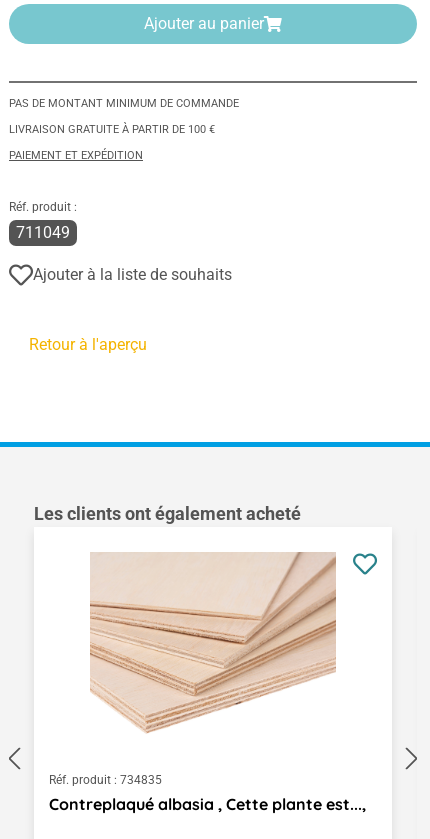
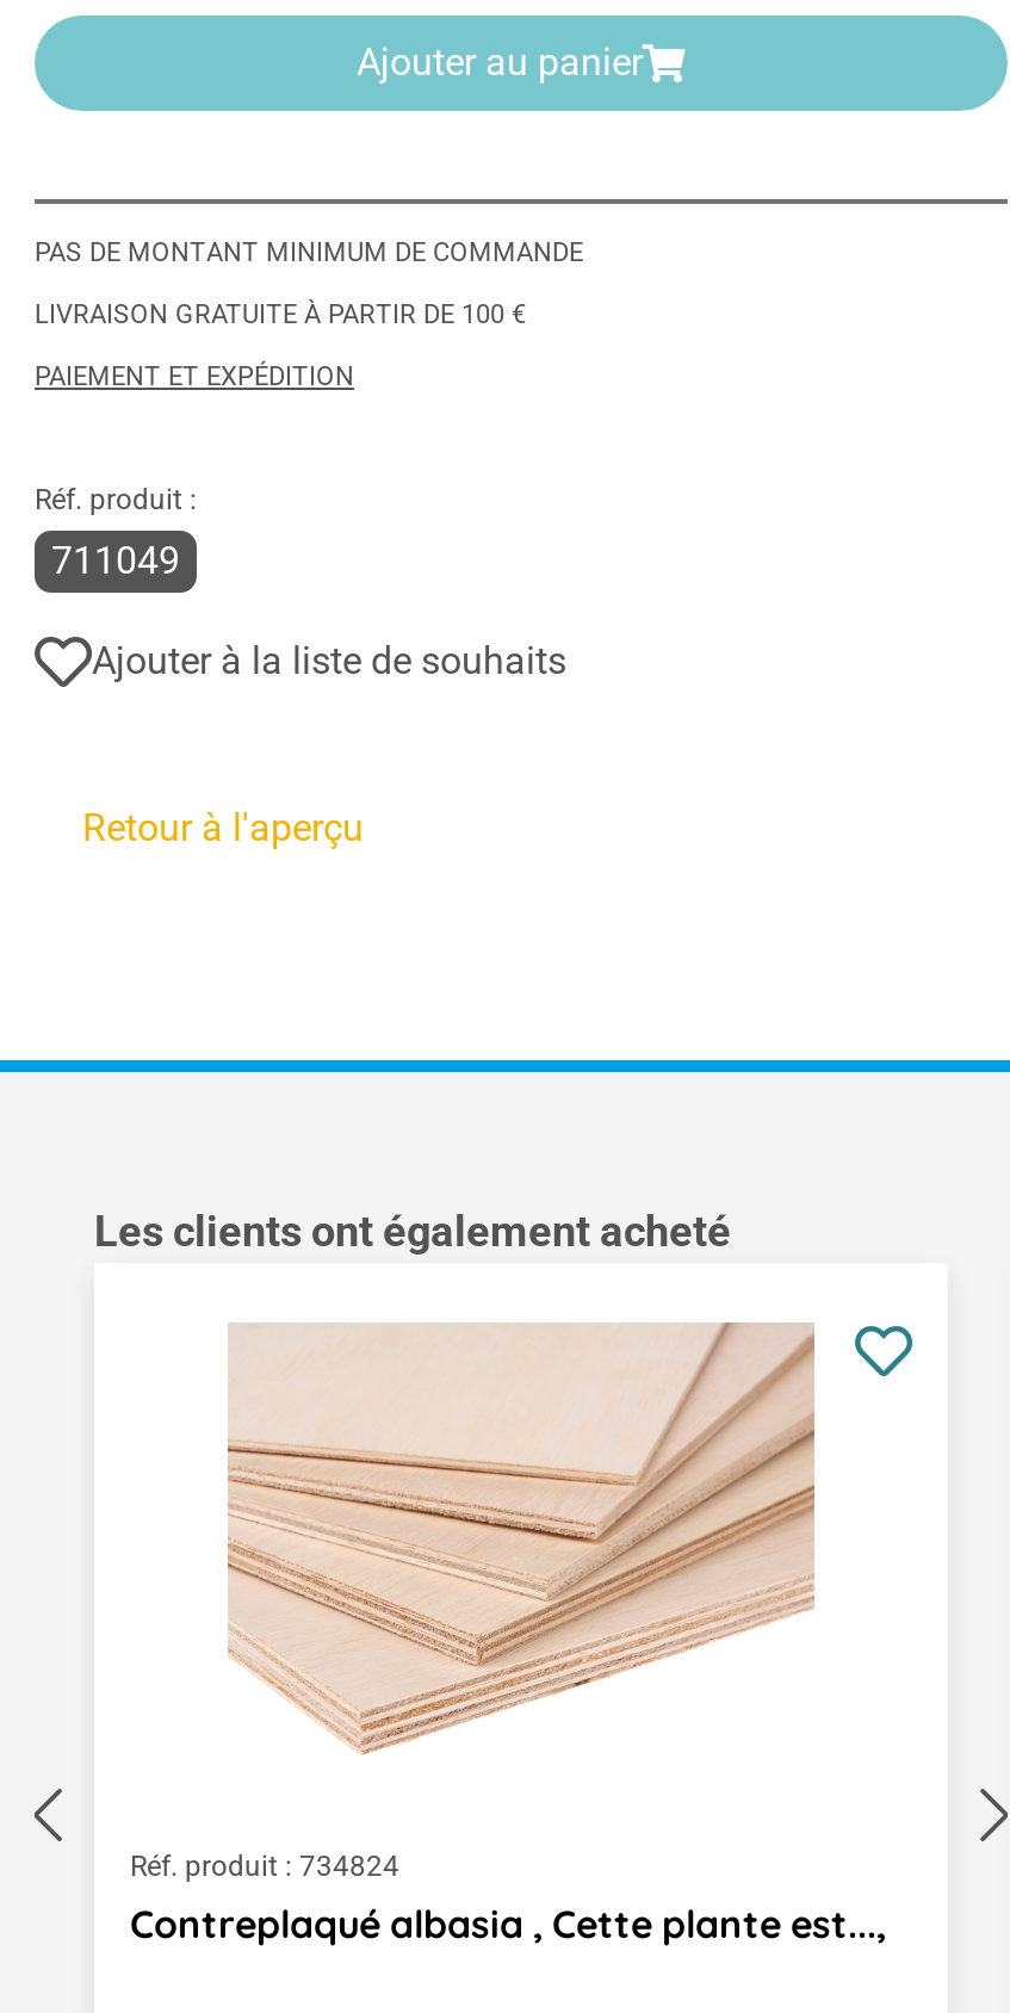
[49,773,162,787] Réf. produit : 734835 -> [130,1850,399,1883] Réf. produit : 734824

